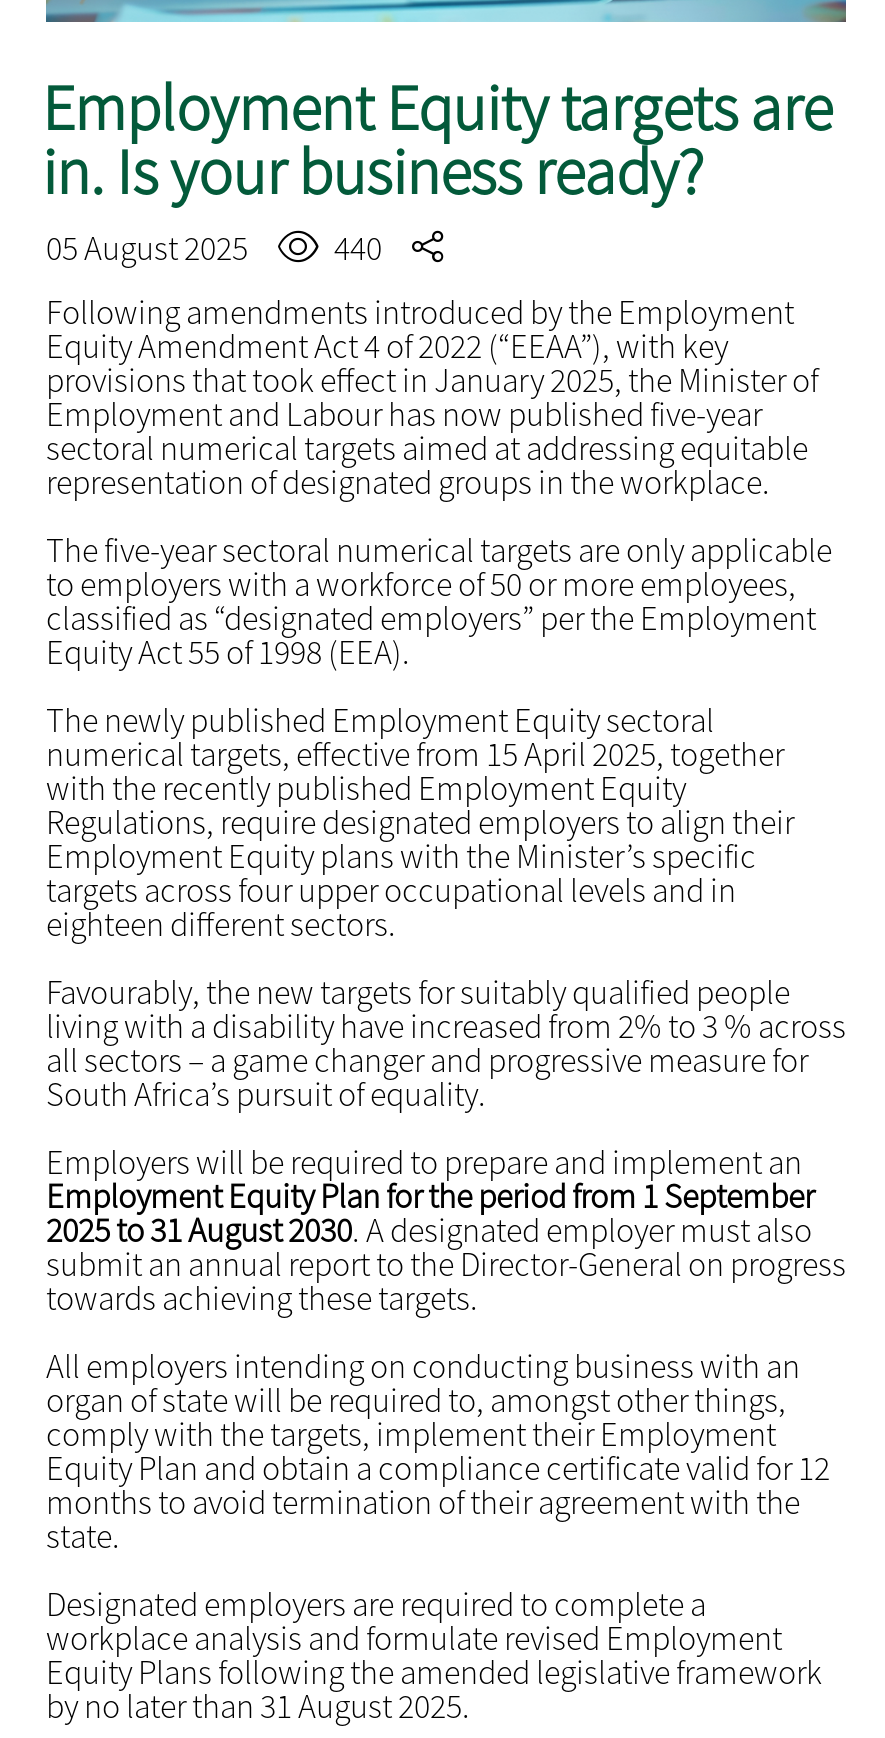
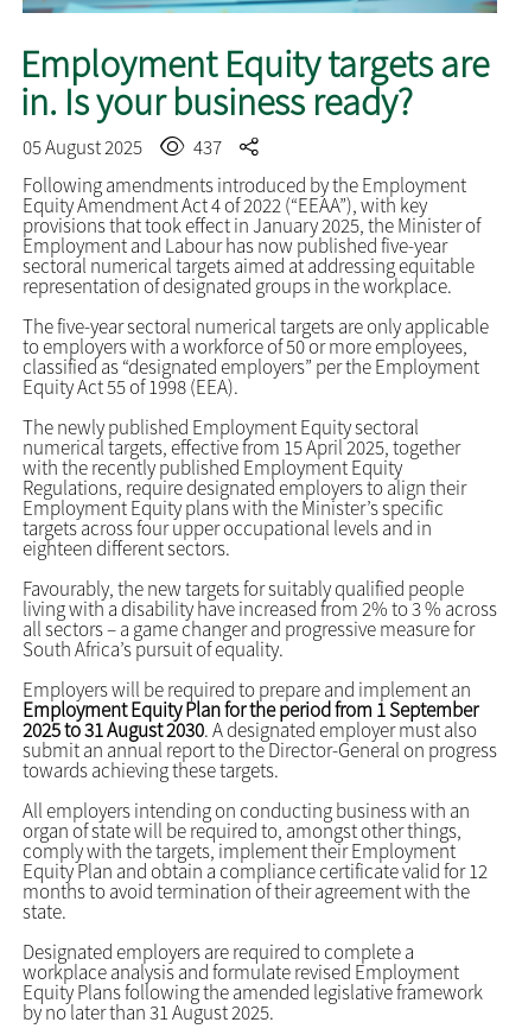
[46,227,388,271] 05 August 2025 440 -> [23,135,225,161] 05 August 2025 437

